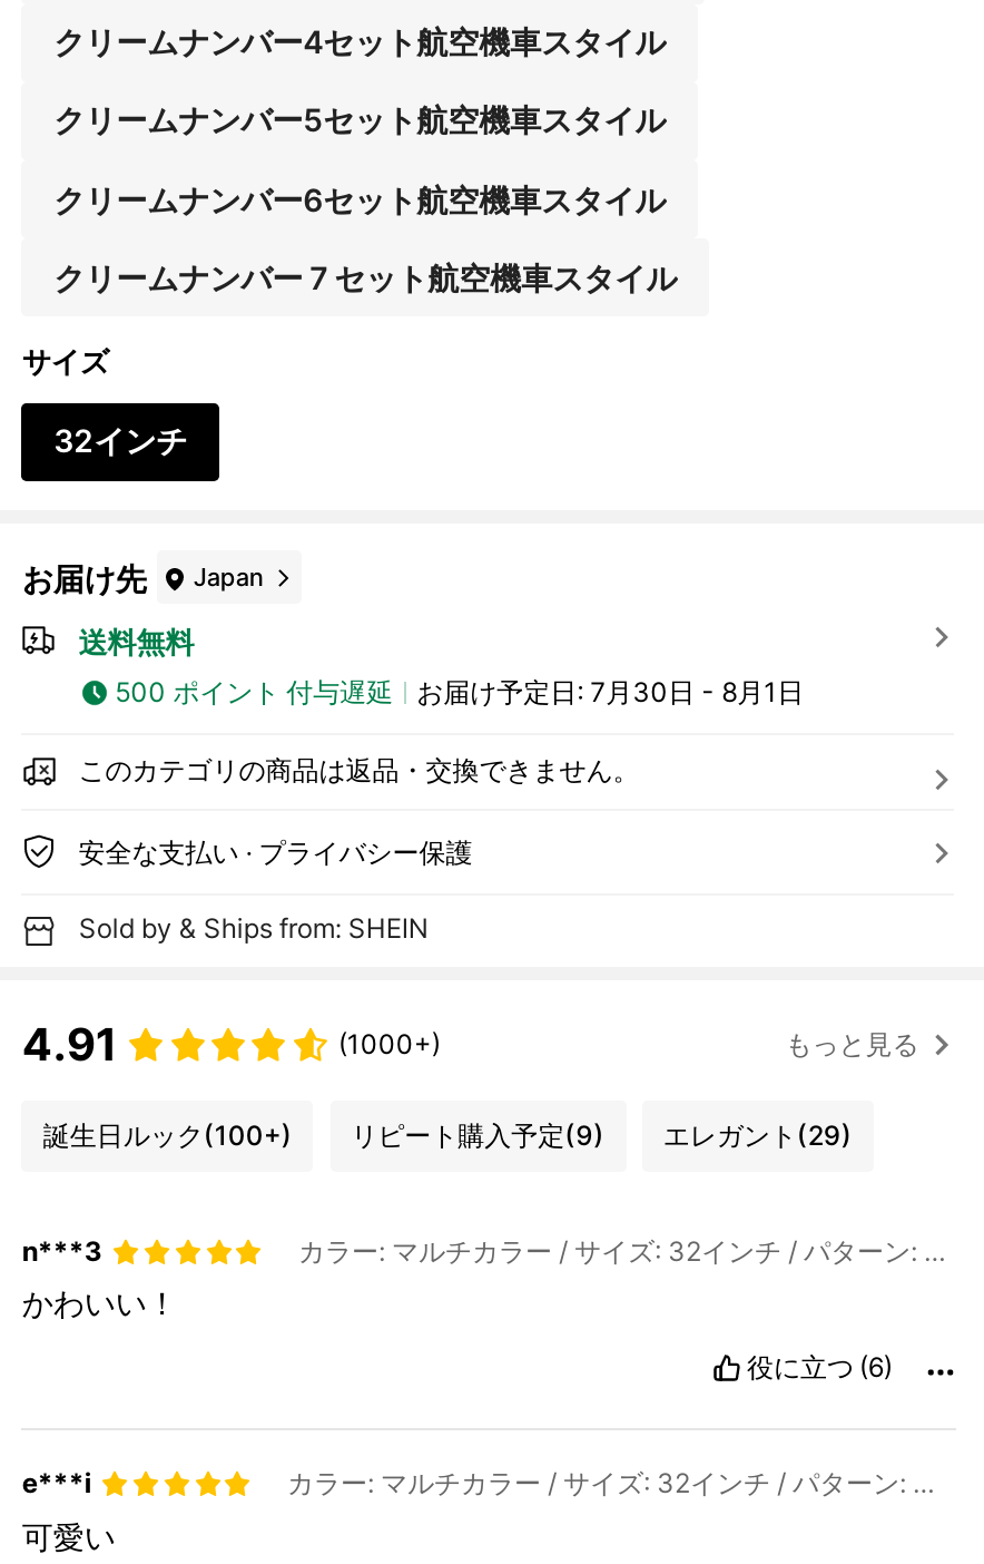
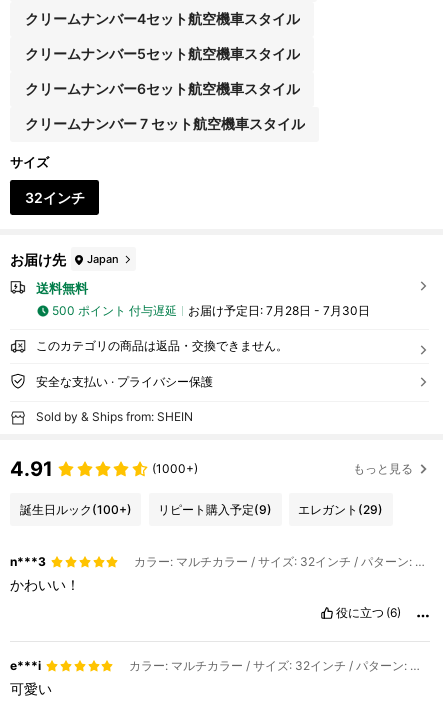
[417,675,804,708] お届け予定日: 7月30日 - 8月1日 -> [188,303,370,318] お届け予定日: 7月28日 - 7月30日

